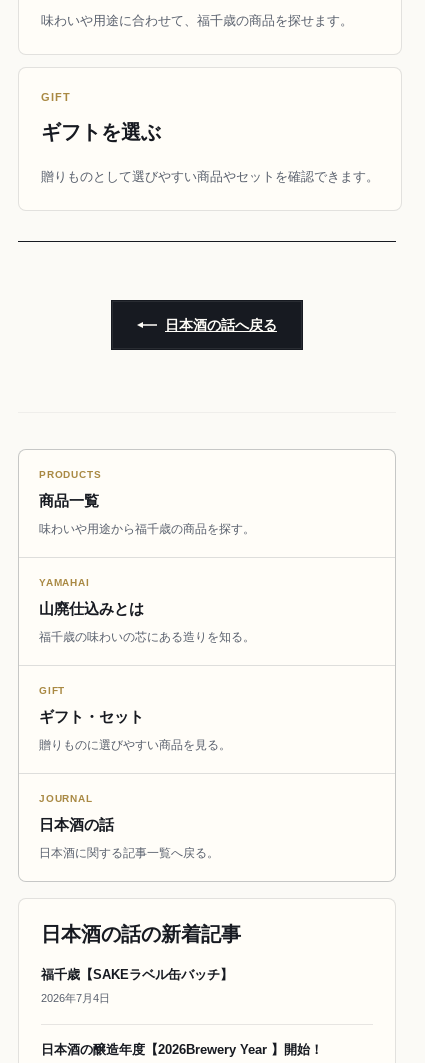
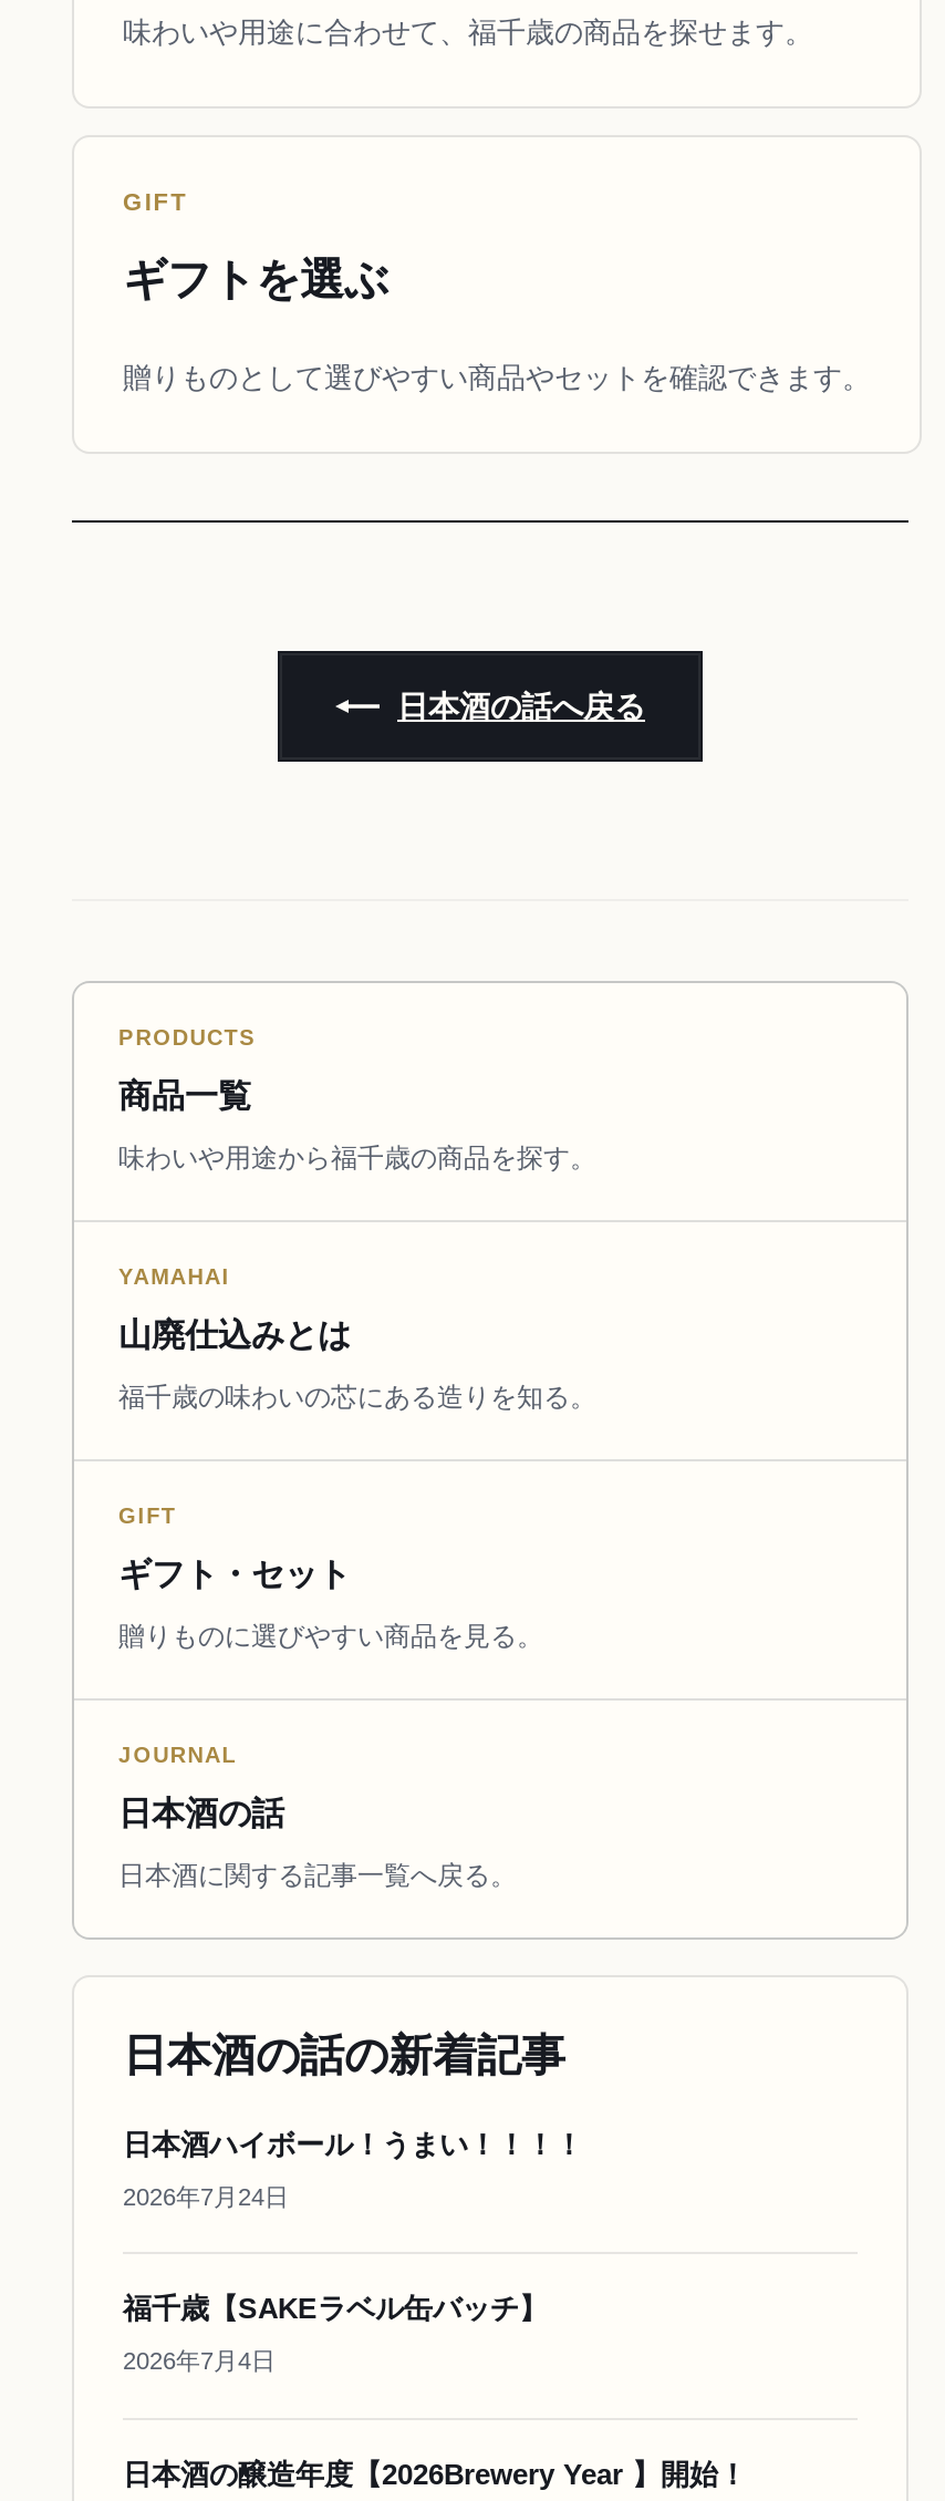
none -> [123,2127,583,2209] 日本酒ハイボール！うまい！！！！ | 2026年7月24日

